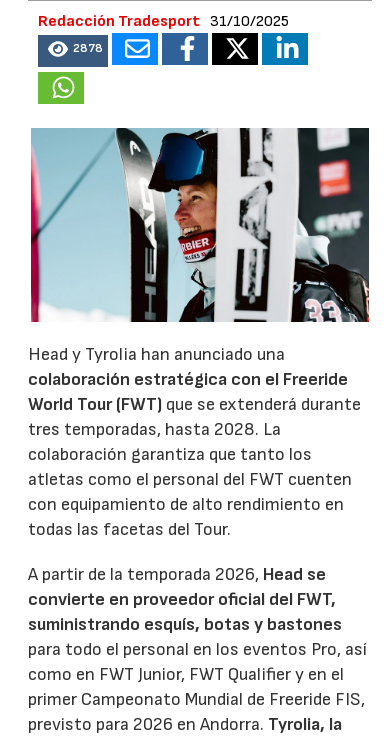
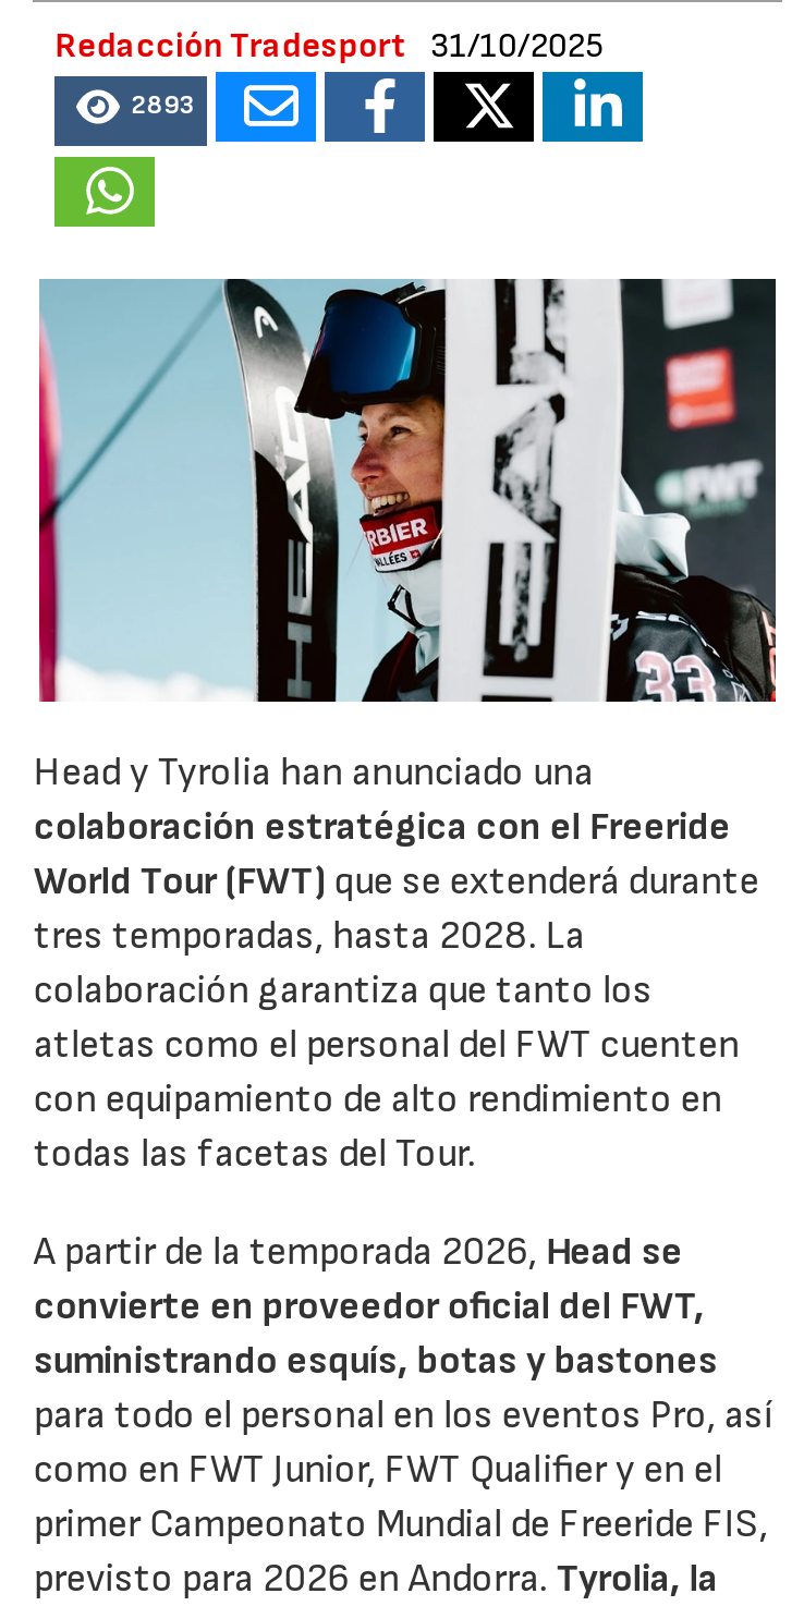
[73,41,103,56] 2878 -> [132,90,195,123] 2893

